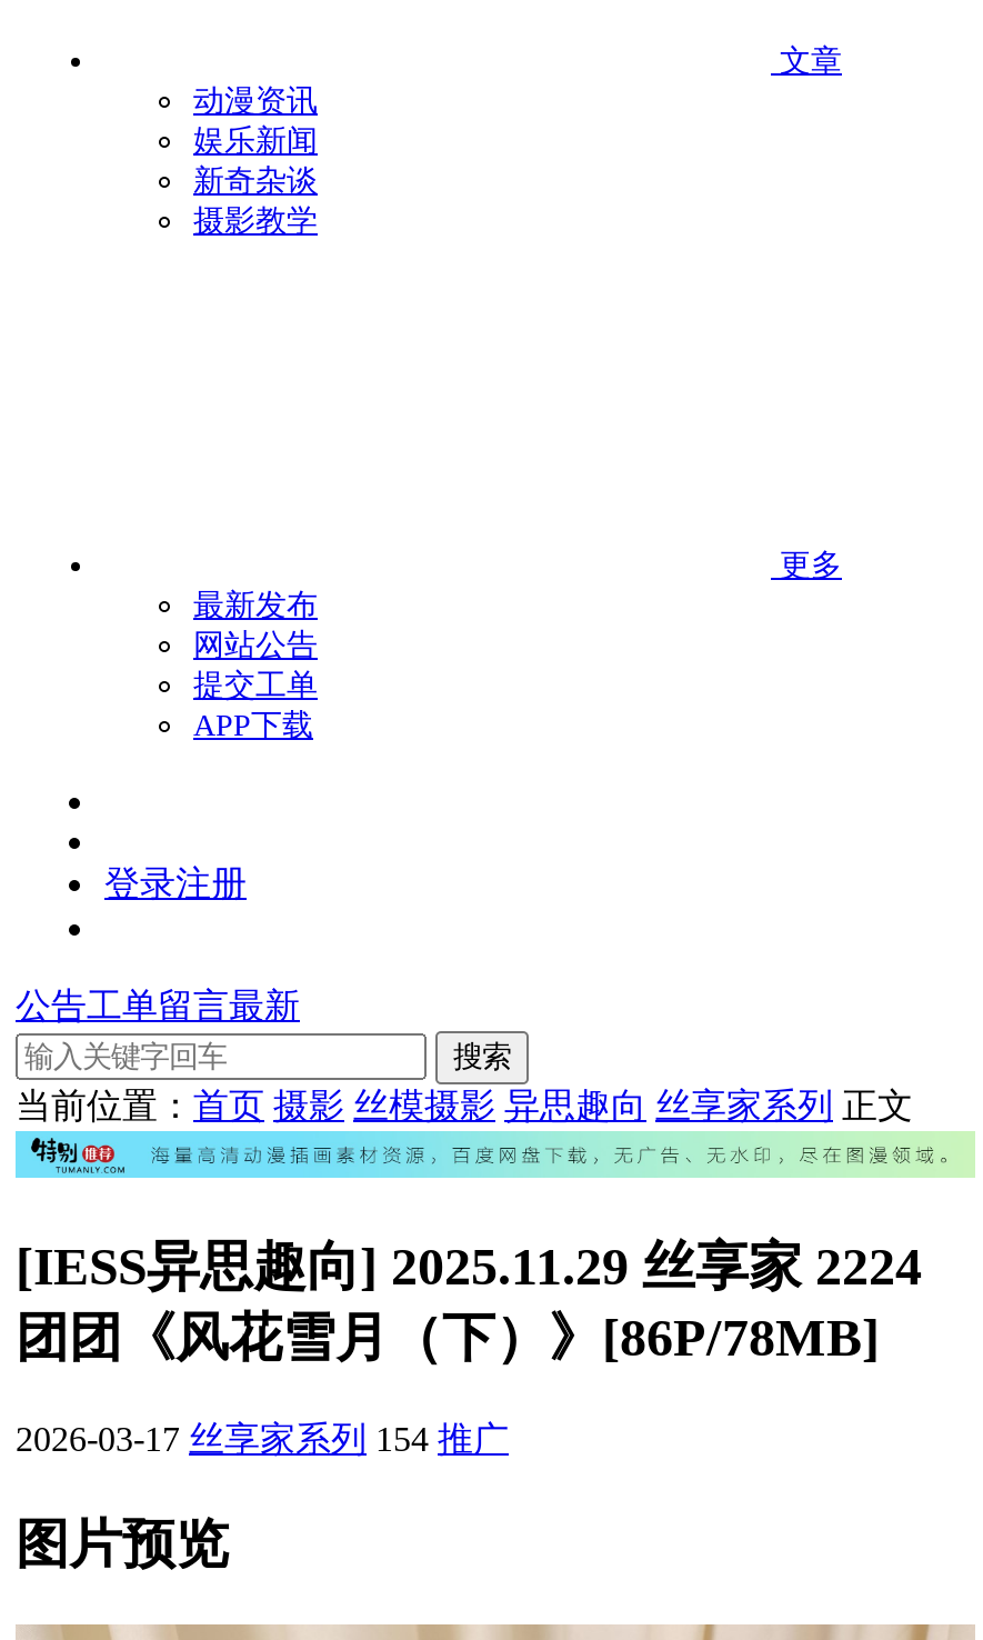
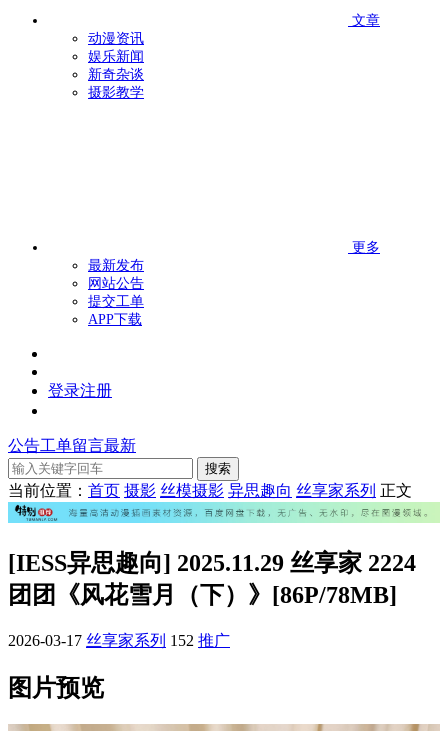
[16,1420,509,1458] 2026-03-17 丝享家系列 154 推广 -> [8,632,230,649] 2026-03-17 丝享家系列 152 推广

